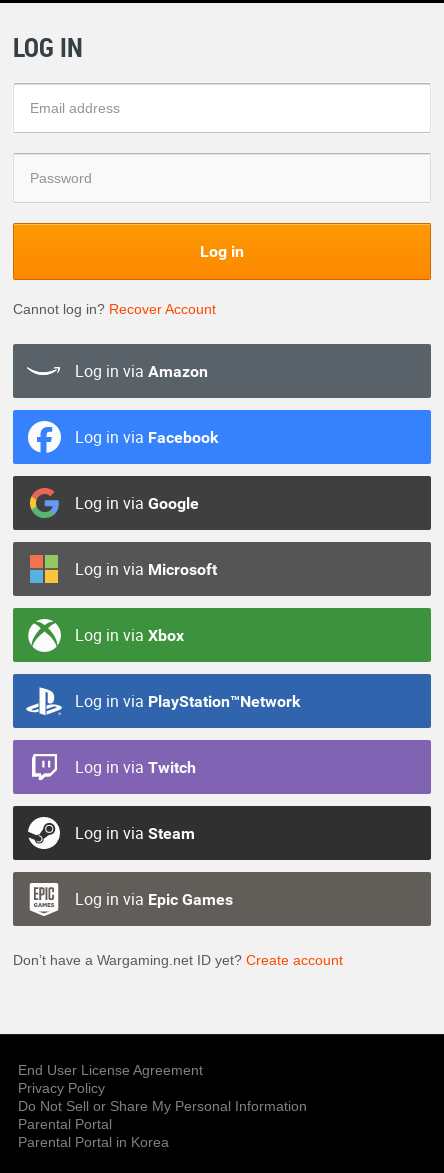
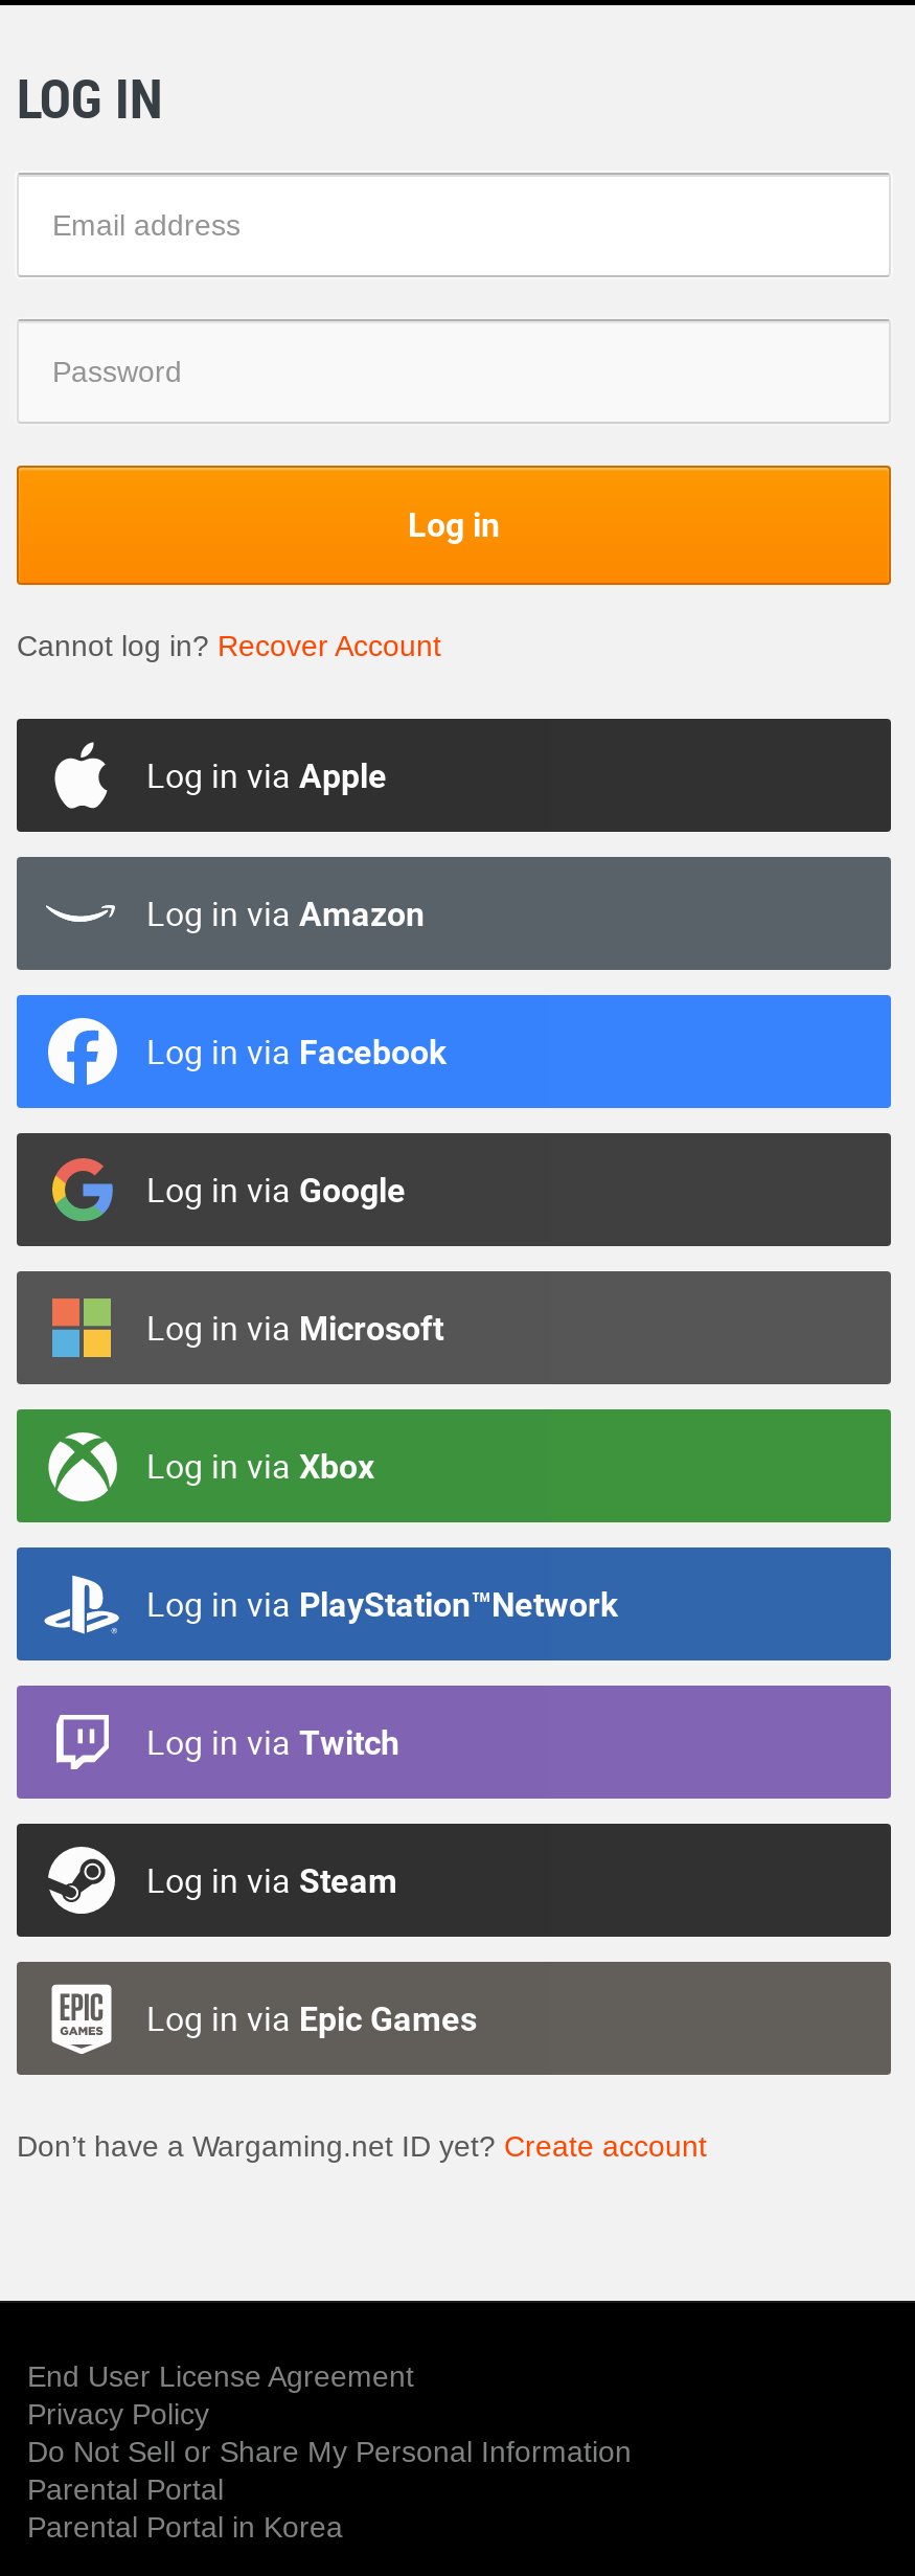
none -> [146,751,387,797] Log in via Apple

